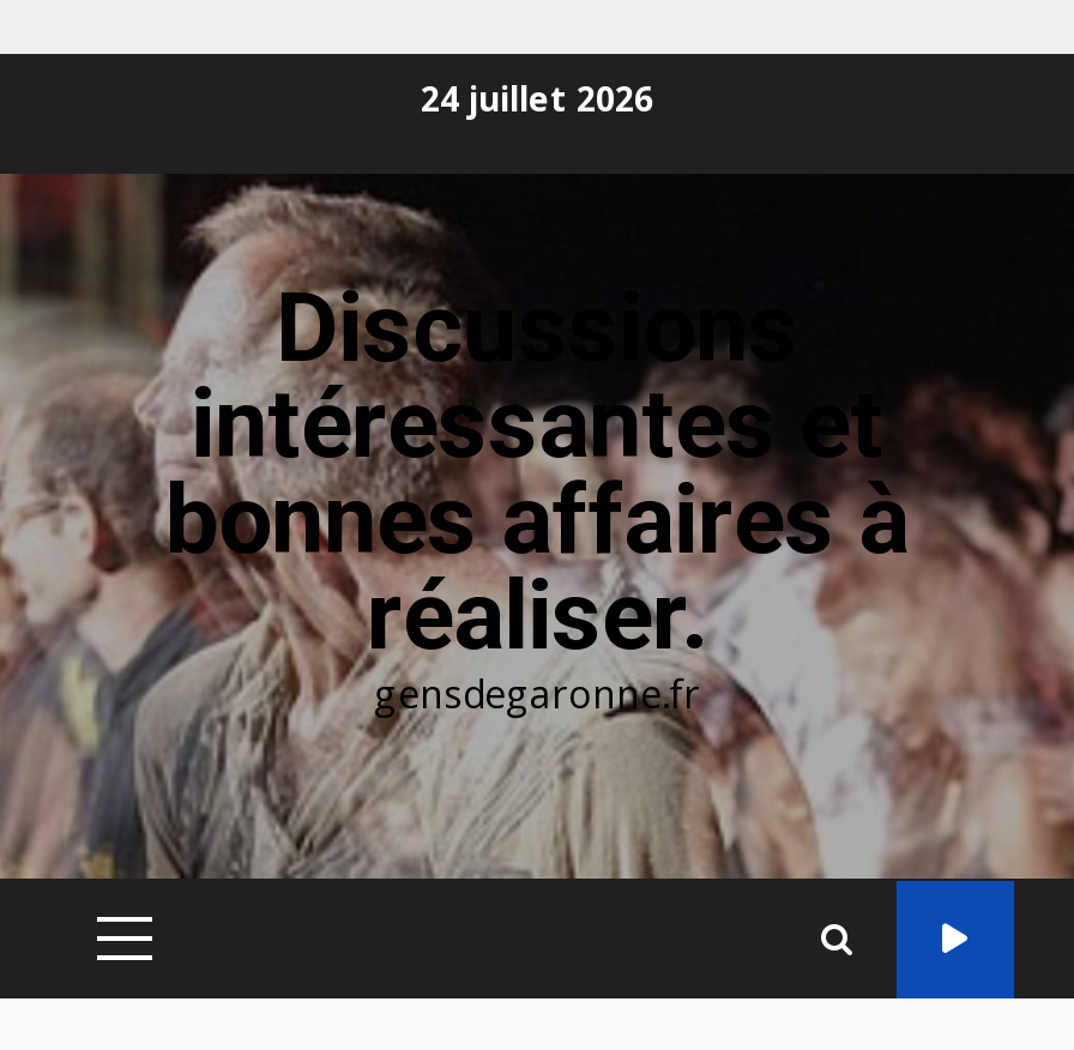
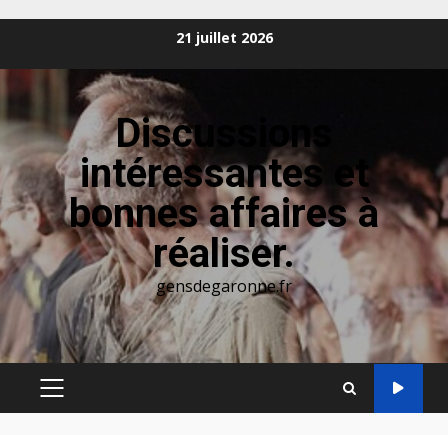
[421,74,653,120] 24 juillet 2026 -> [175,27,272,46] 21 juillet 2026

